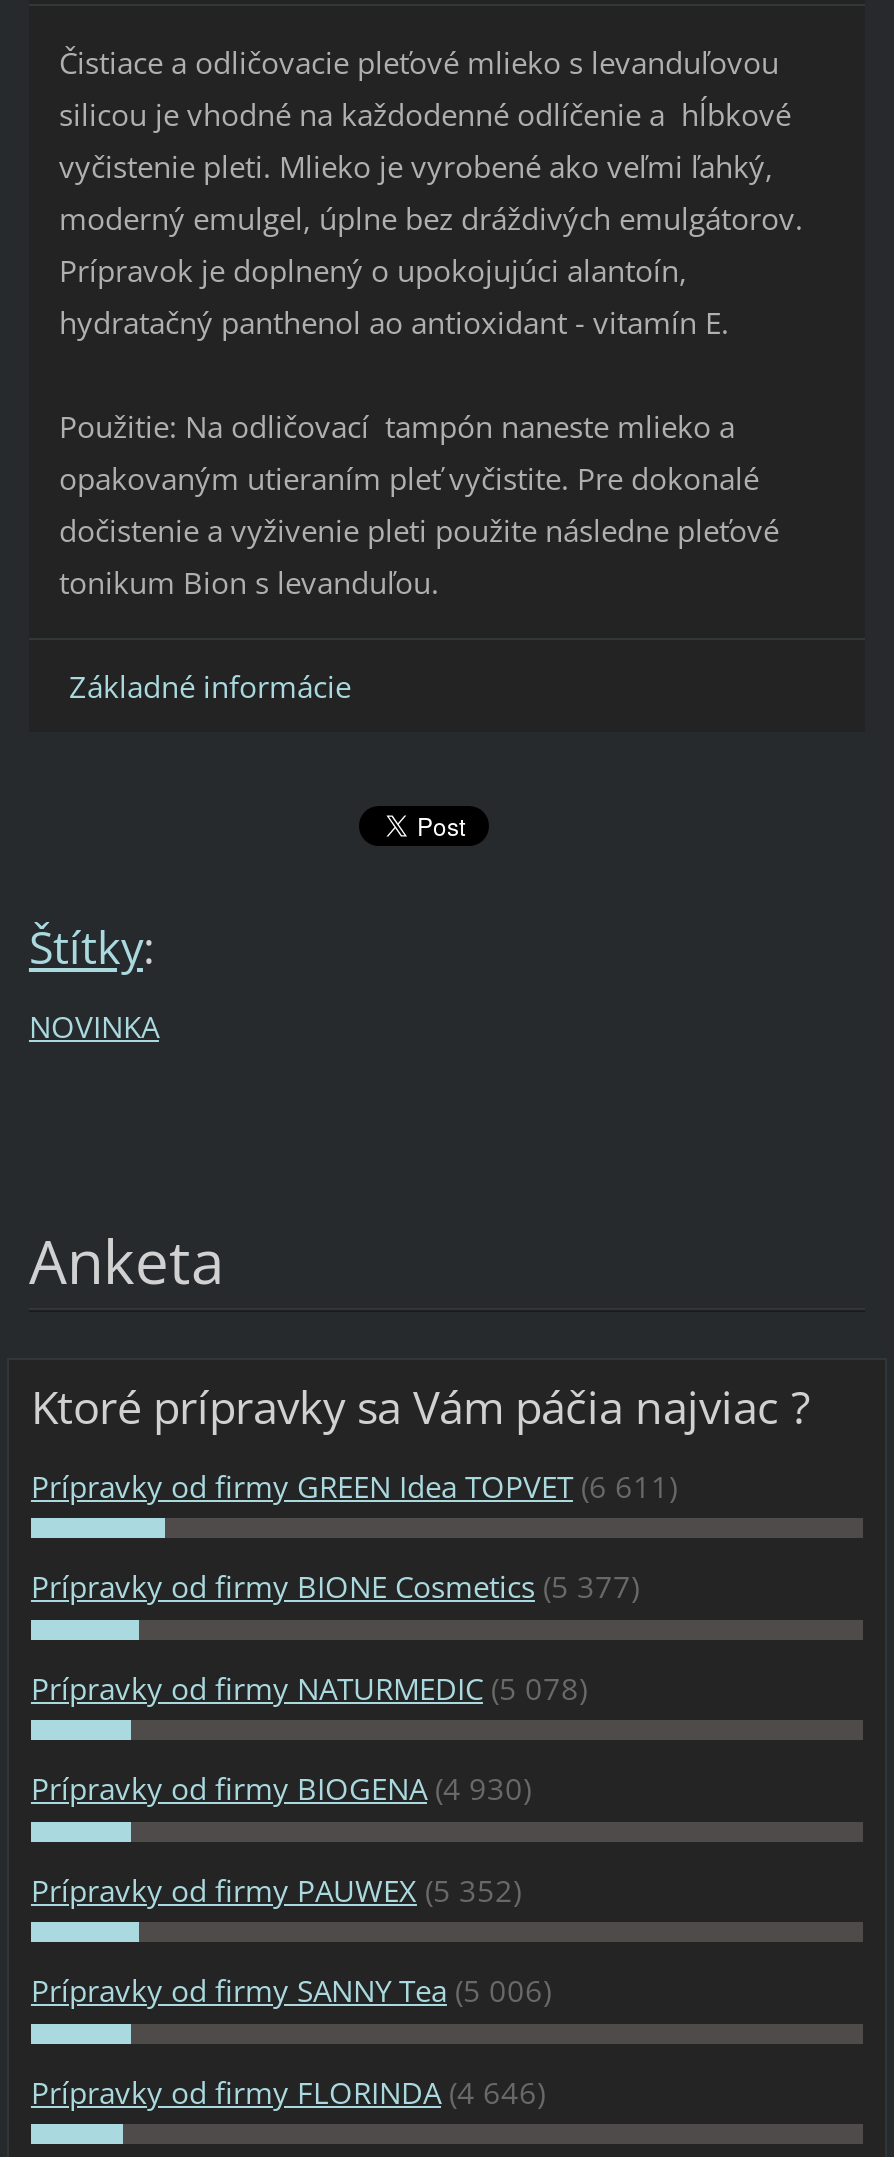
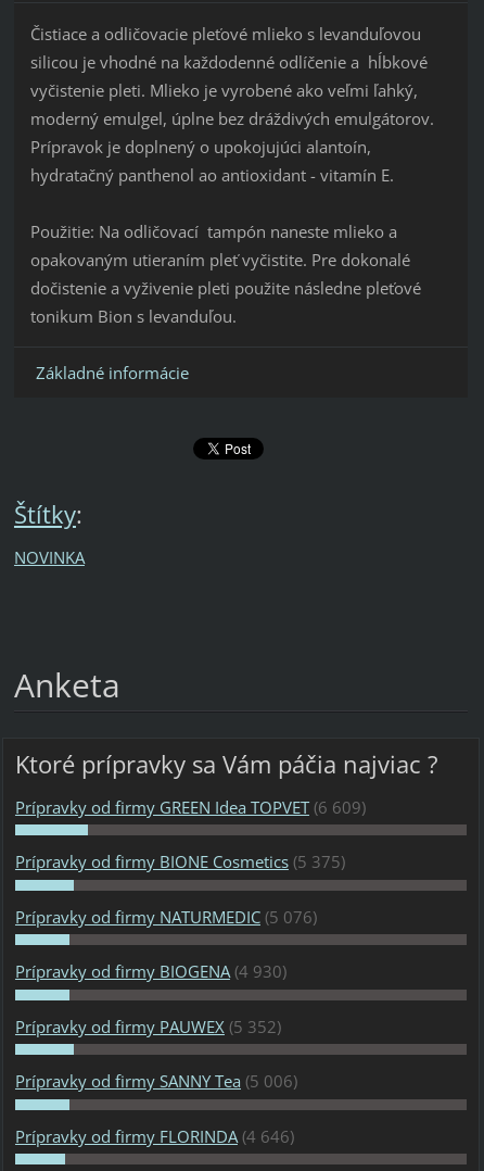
[31,1466,677,1506] Prípravky od firmy GREEN Idea TOPVET (6 611) -> [15,796,366,818] Prípravky od firmy GREEN Idea TOPVET (6 609)
[31,1567,639,1607] Prípravky od firmy BIONE Cosmetics (5 377) -> [15,851,345,873] Prípravky od firmy BIONE Cosmetics (5 375)
[31,1668,587,1708] Prípravky od firmy NATURMEDIC (5 078) -> [15,906,317,928] Prípravky od firmy NATURMEDIC (5 076)

